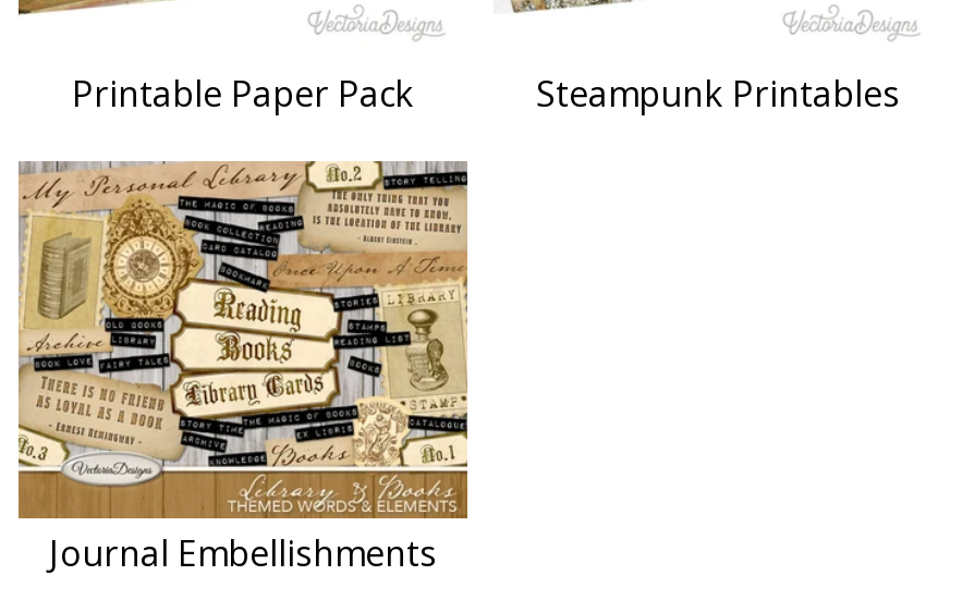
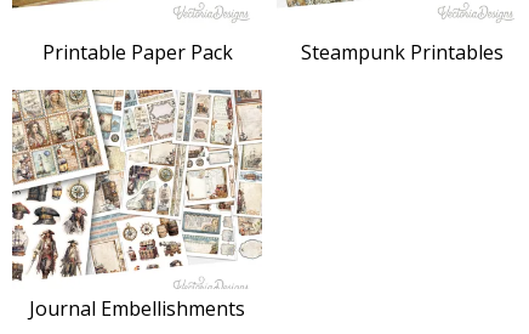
[16,159,470,521] [image] -> [11,89,263,289] [image]

